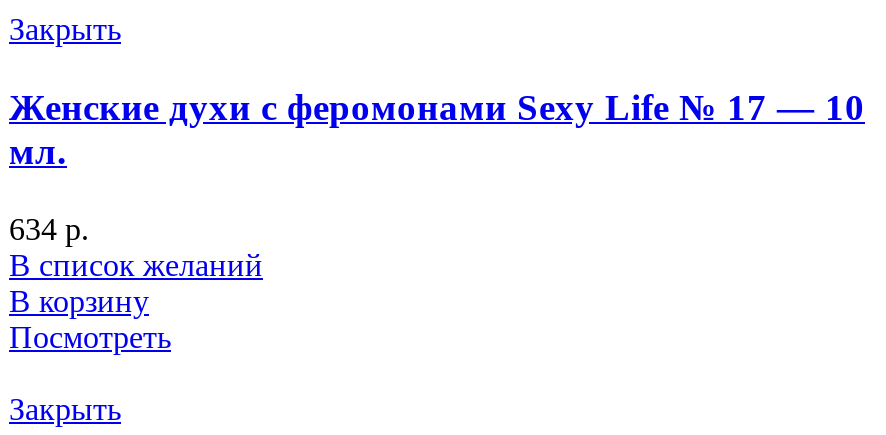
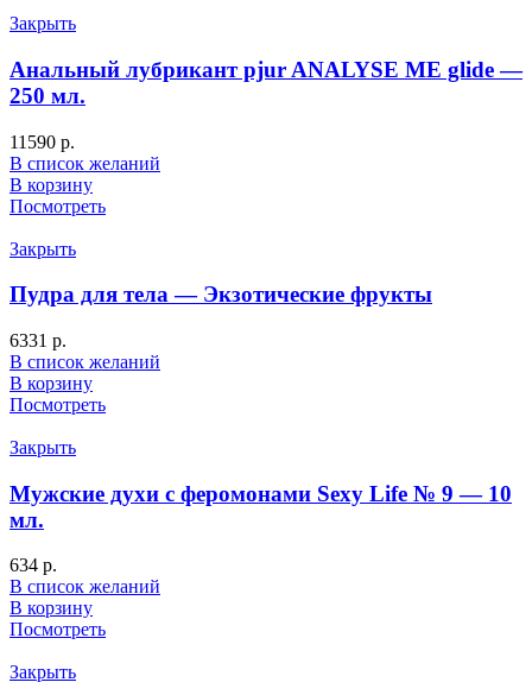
[9,86,865,128] Женские духи с феромонами Sexy Life № 17 — 10 -> [9,57,522,506] Анальный лубрикант pjur ANALYSE ME glide — | 250 мл. | 11590 р. | В список желаний | В корзину | Посмотреть | Закрыть | Пудра для тела — Экзотические фрукты | 6331 р. | В список желаний | В корзину | Посмотреть | Закрыть | Мужские духи с феромонами Sexy Life № 9 — 10

